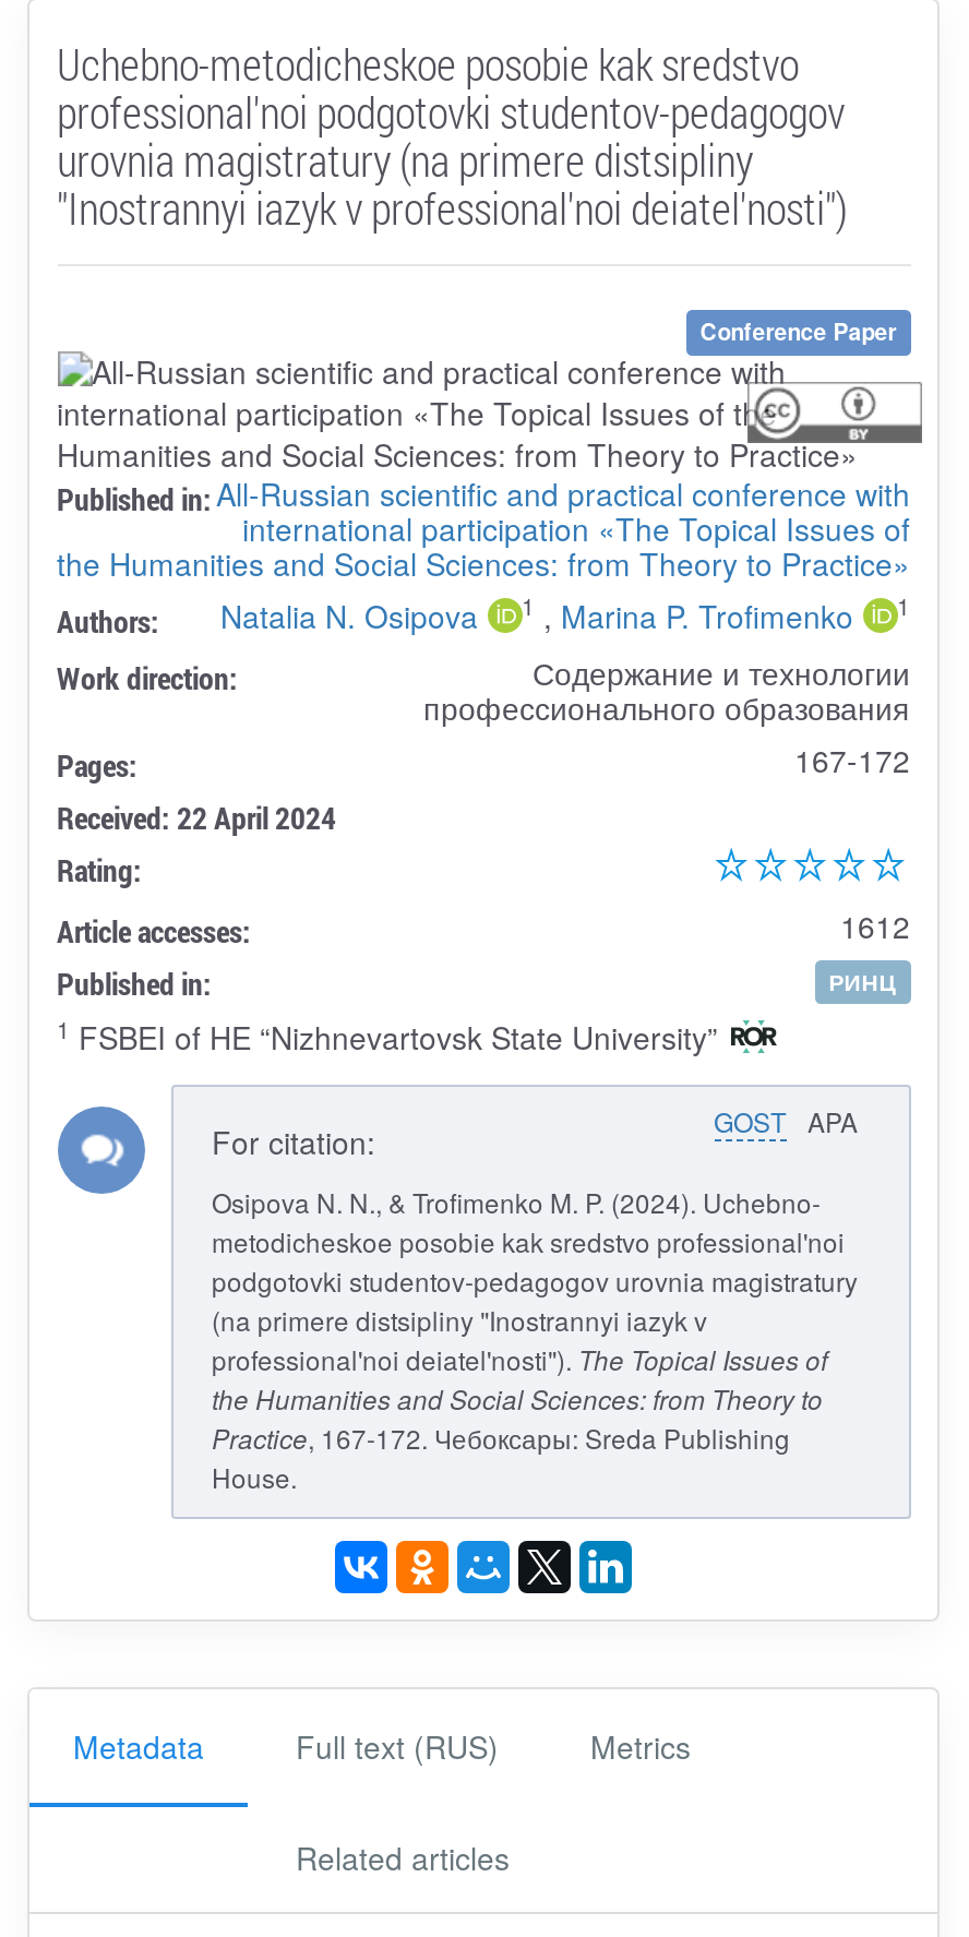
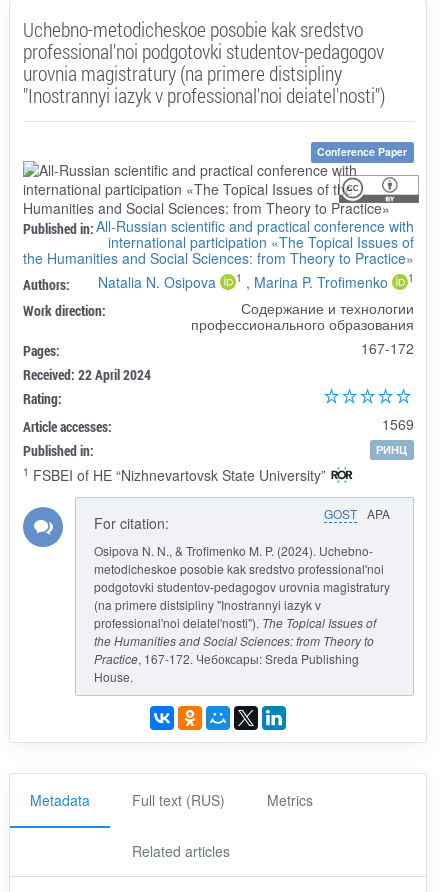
[840,903,910,947] 1612 -> [381,414,413,434] 1569

